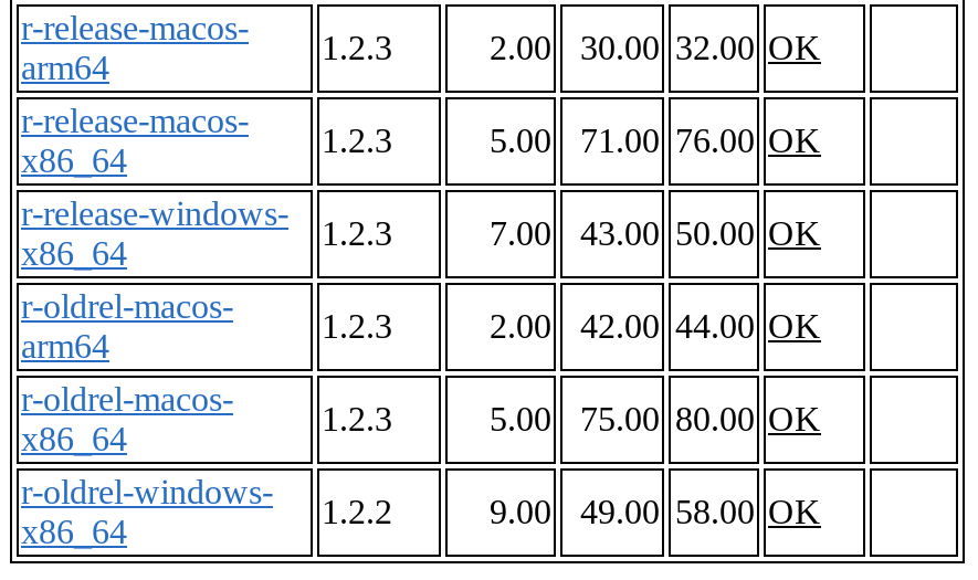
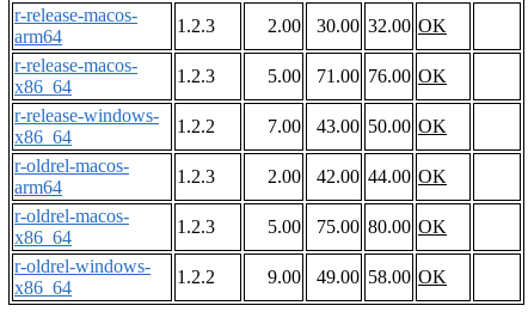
[322,215,392,253] 1.2.3 -> [177,116,215,137] 1.2.2

